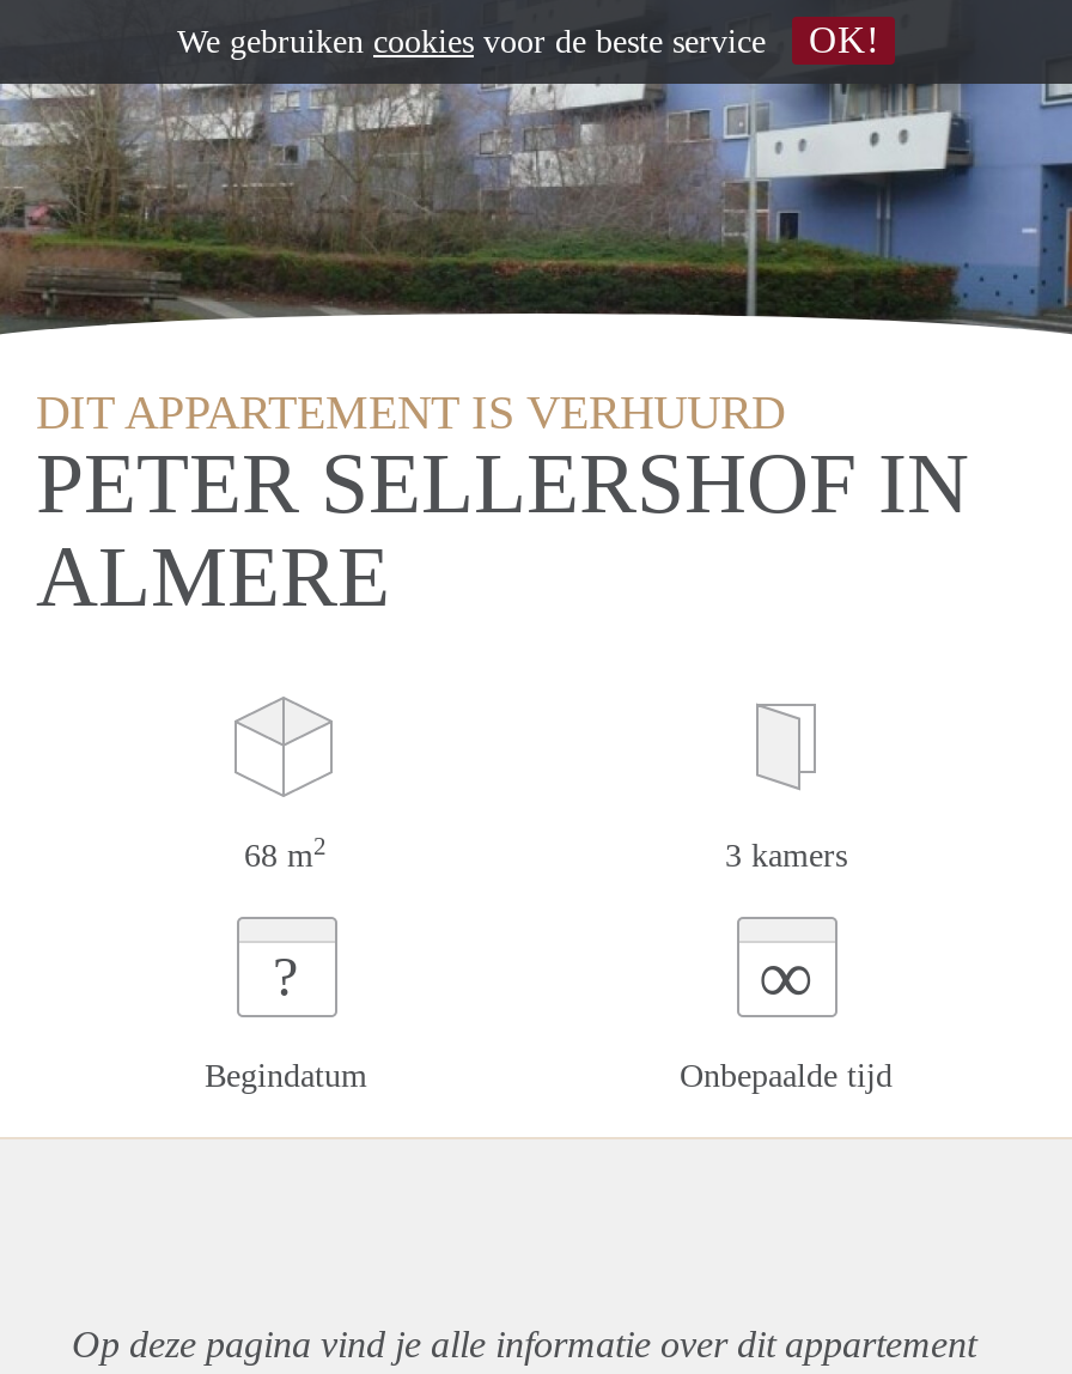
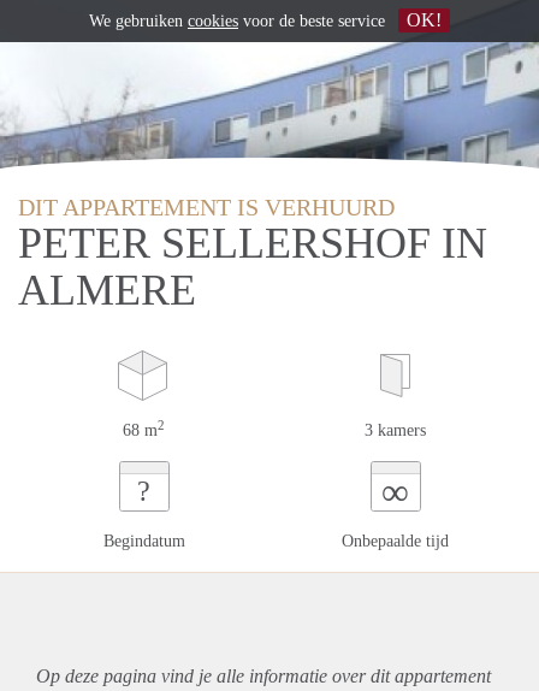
[7,84,1065,333] [image] -> [4,40,535,167] [image]

